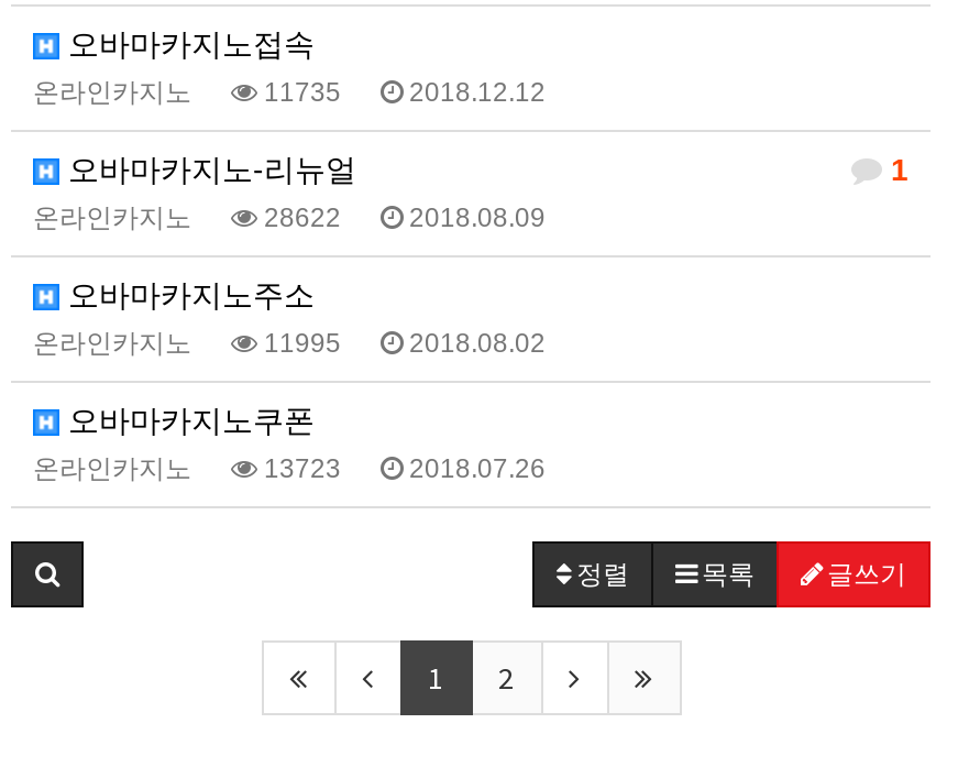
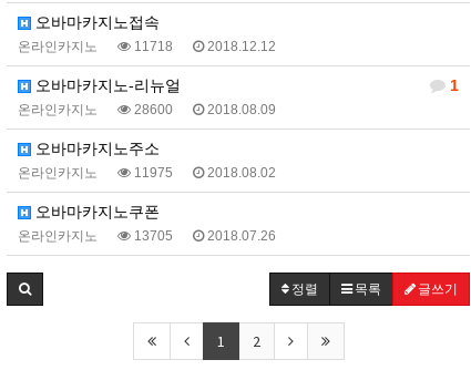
[257,77,546,108] 11735 2018.12.12 -> [131,39,276,54] 11718 2018.12.12
[257,202,546,233] 28622 2018.08.09 -> [131,102,276,117] 28600 2018.08.09
[257,328,546,359] 11995 2018.08.02 -> [131,165,276,181] 11975 2018.08.02
[257,453,546,484] 13723 2018.07.26 -> [131,228,276,244] 13705 2018.07.26

